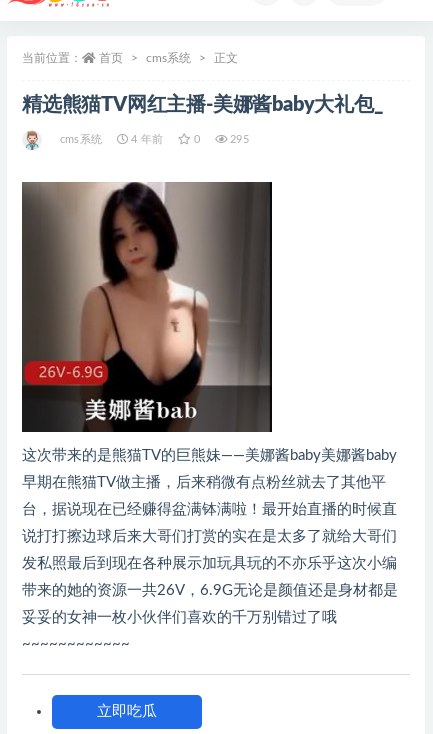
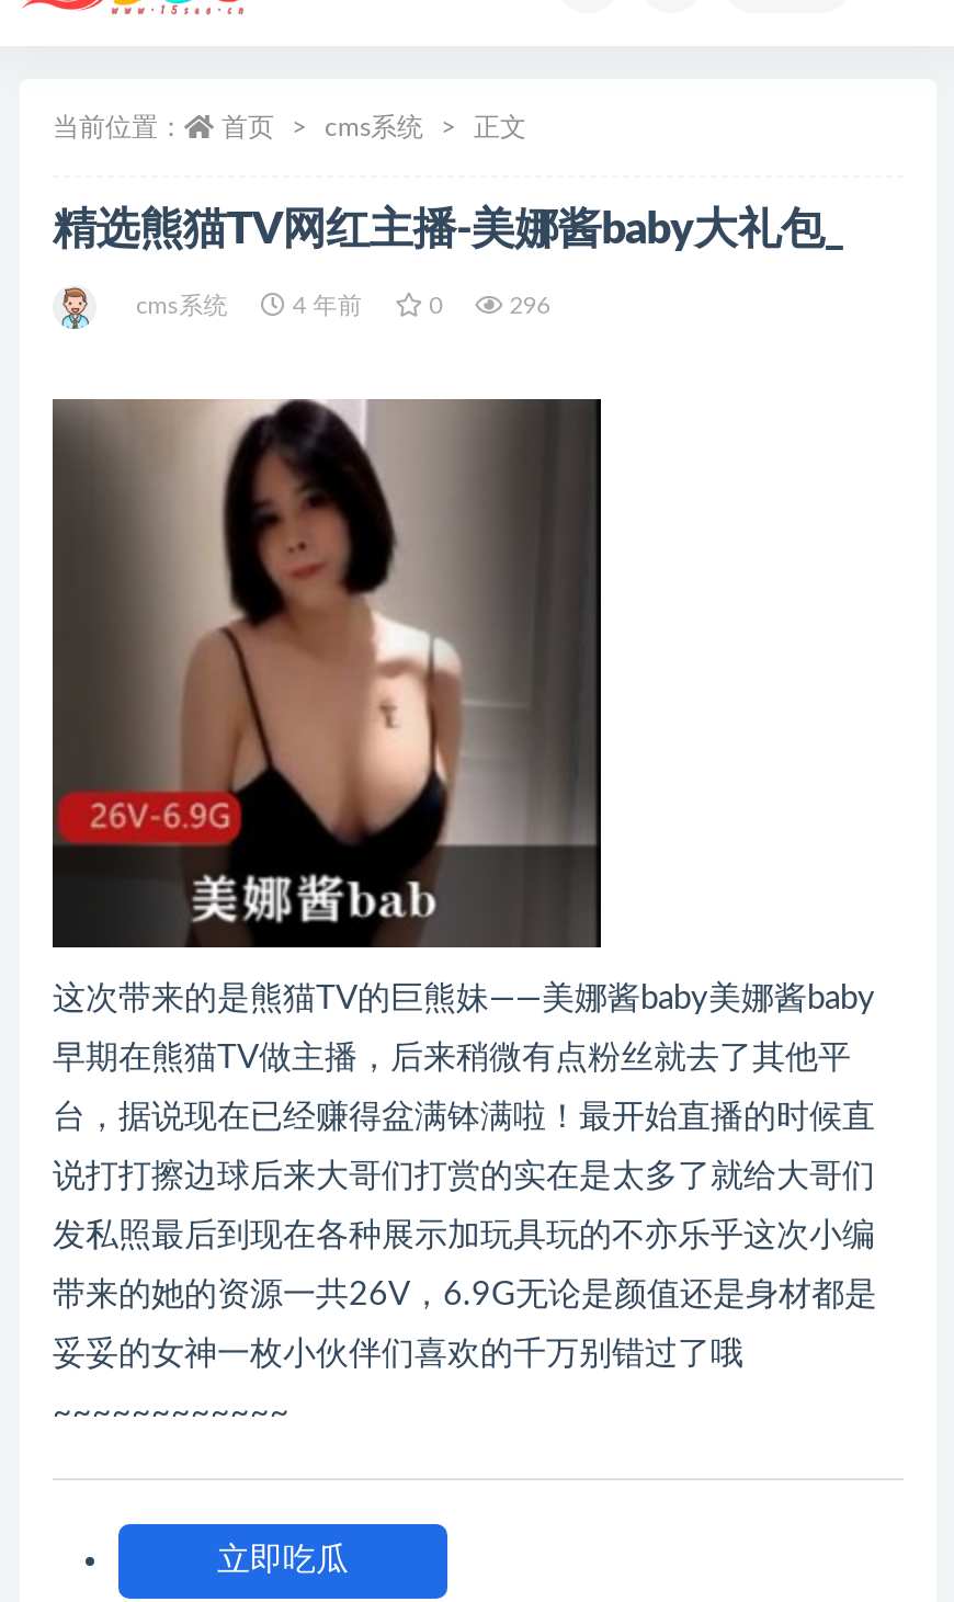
[227,134,249,145] 295 -> [502,294,550,318] 296

